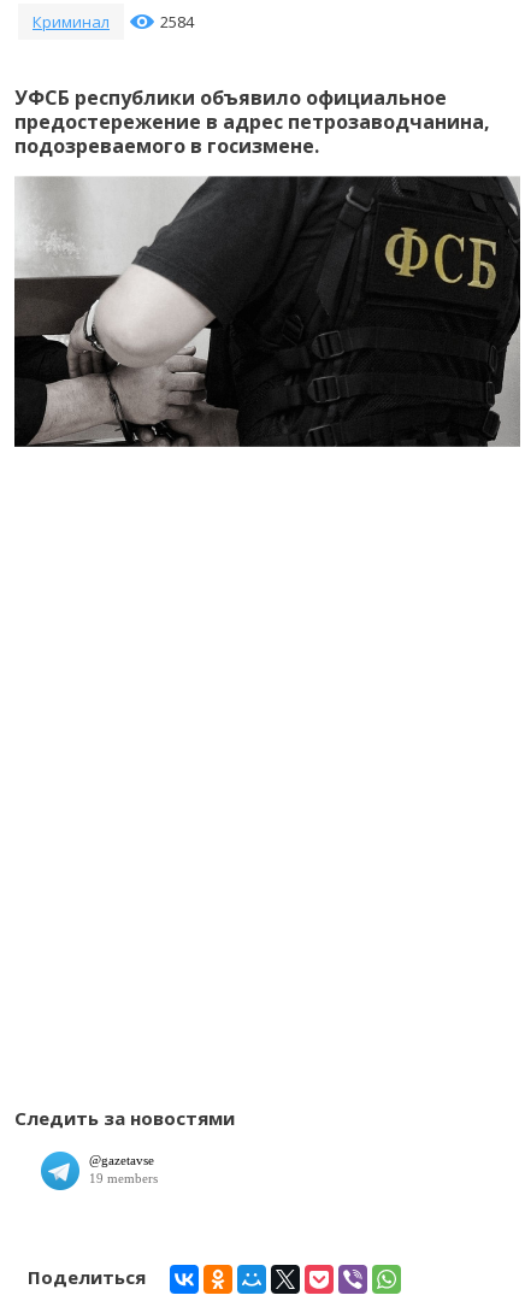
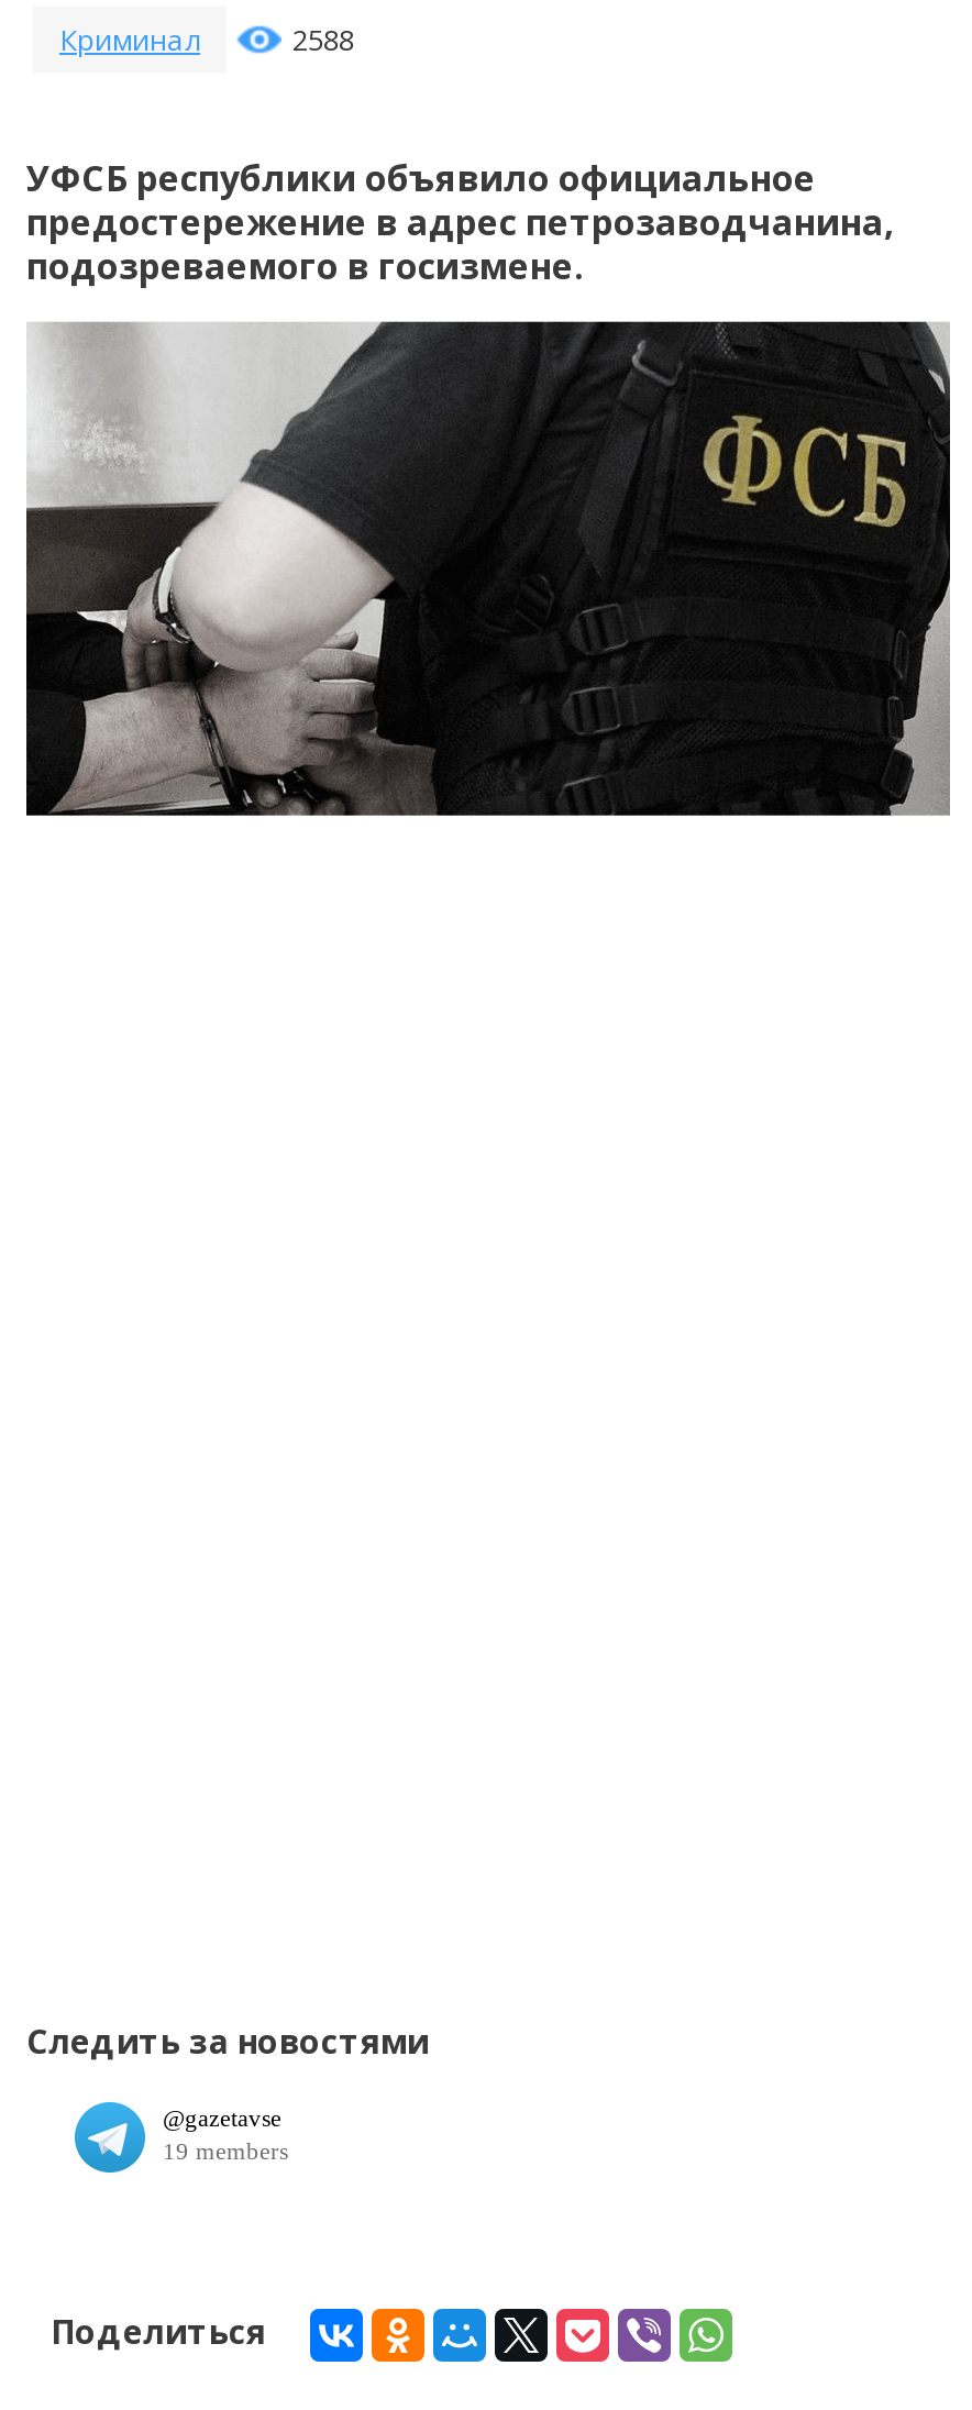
[160,11,194,33] 2584 -> [292,20,354,59] 2588

